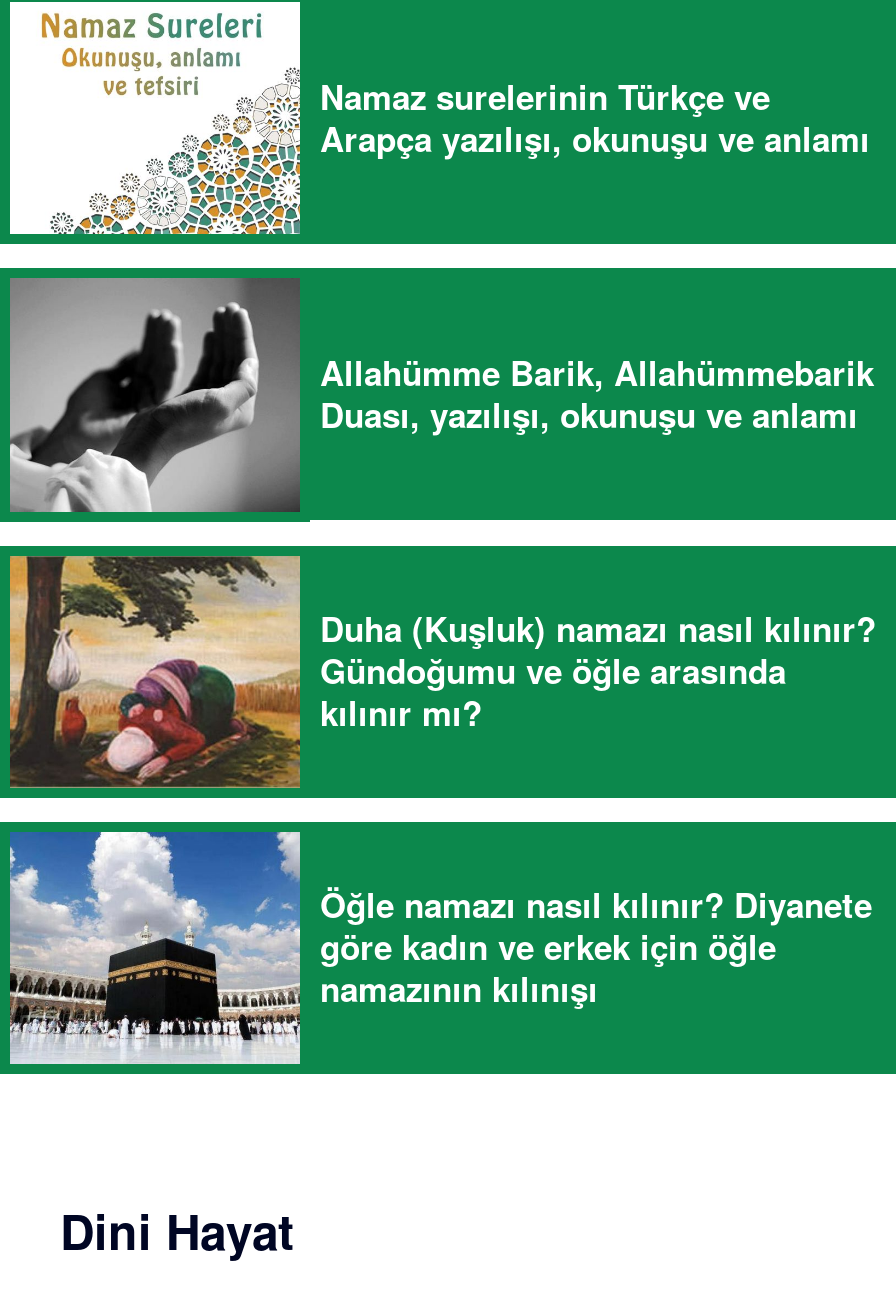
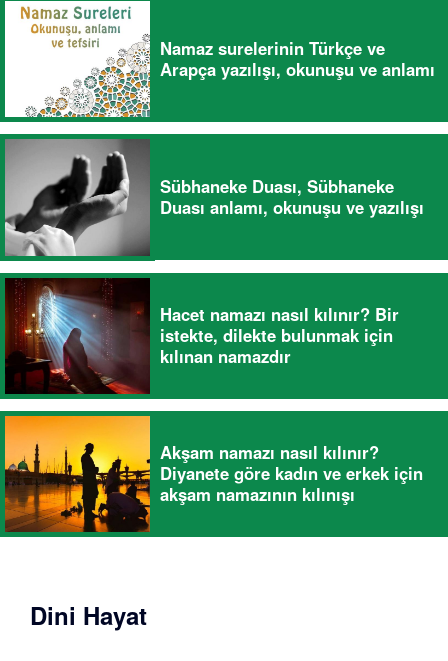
[320,349,874,439] Allahümme Barik, Allahümmebarik | Duası, yazılışı, okunuşu ve anlamı -> [160,174,424,219] Sübhaneke Duası, Sübhaneke | Duası anlamı, okunuşu ve yazılışı
[8,554,876,790] [image] | Duha (Kuşluk) namazı nasıl kılınır? | Gündoğumu ve öğle arasında | kılınır mı? -> [4,277,399,395] [image] | Hacet namazı nasıl kılınır? Bir | istekte, dilekte bulunmak için | kılınan namazdır
[8,830,872,1066] [image] | Öğle namazı nasıl kılınır? Diyanete | göre kadın ve erkek için öğle | namazının kılınışı -> [4,415,423,533] [image] | Akşam namazı nasıl kılınır? | Diyanete göre kadın ve erkek için | akşam namazının kılınışı

